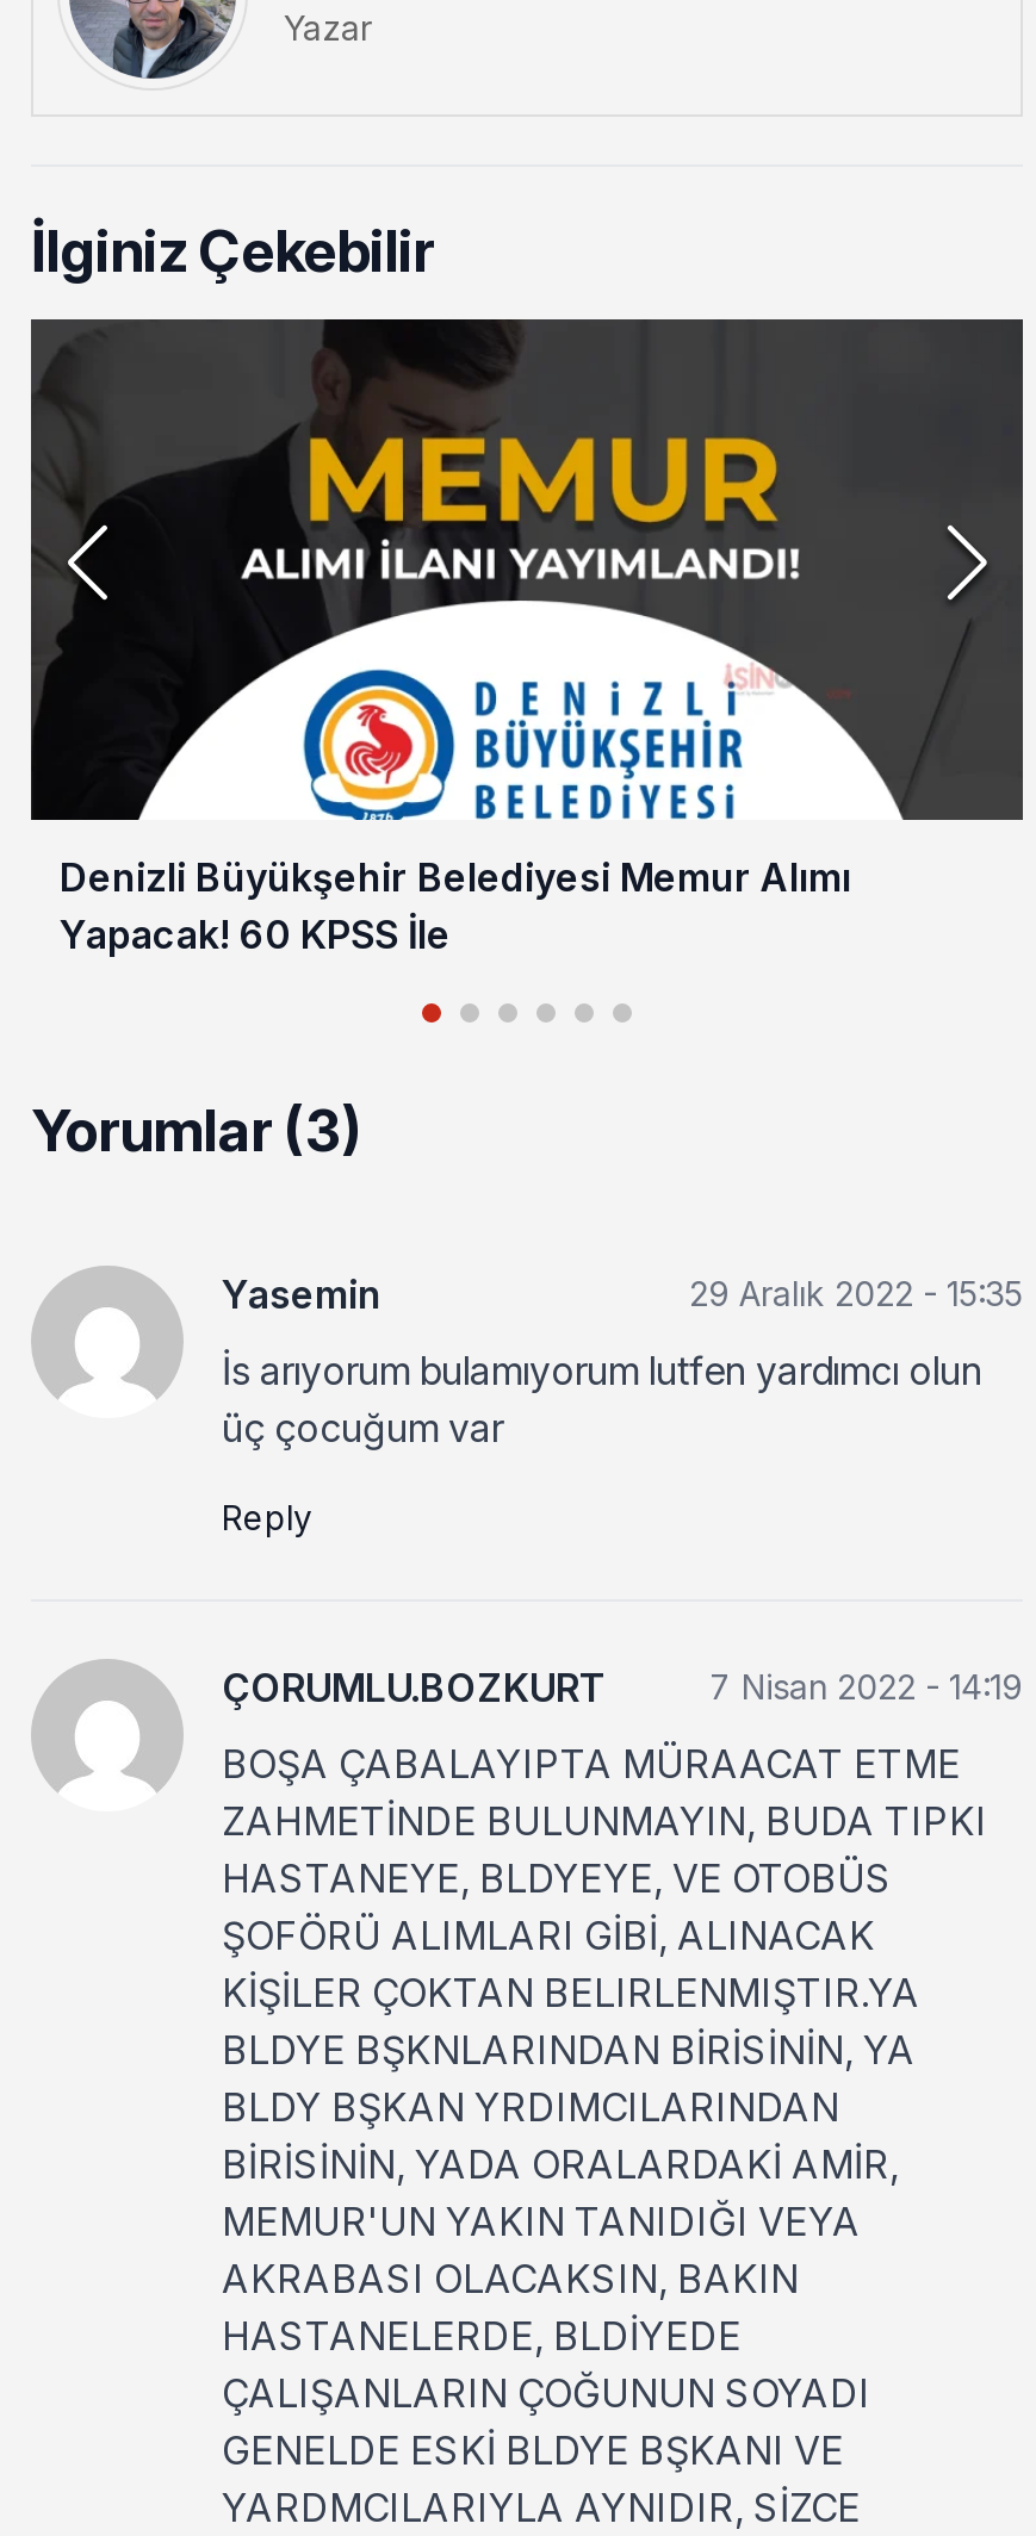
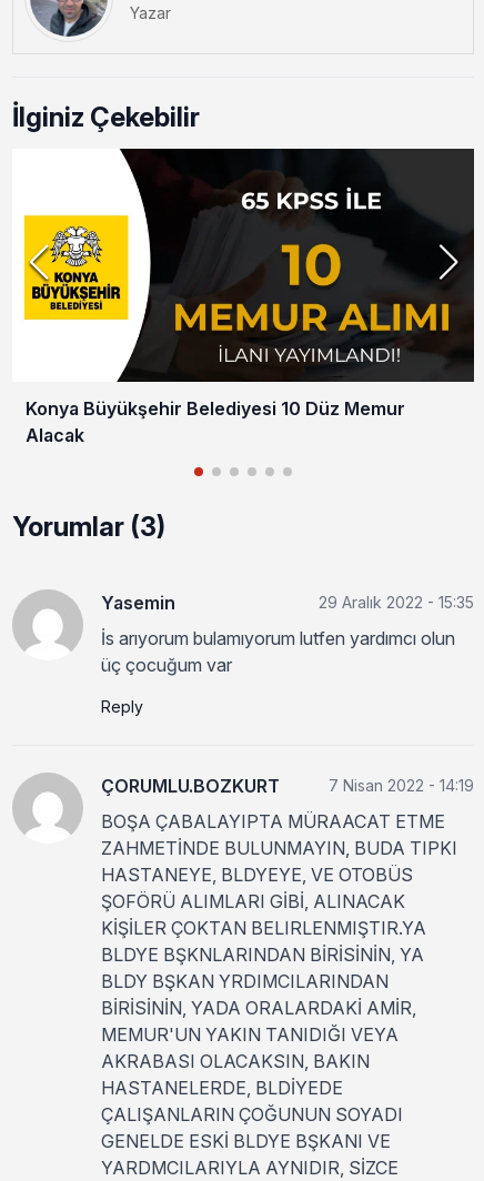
[29,317,1023,958] [image] | Denizli Büyükşehir Belediyesi Memur Alımı | Yapacak! 60 KPSS İle -> [12,149,473,446] [image] | Konya Büyükşehir Belediyesi 10 Düz Memur | Alacak

